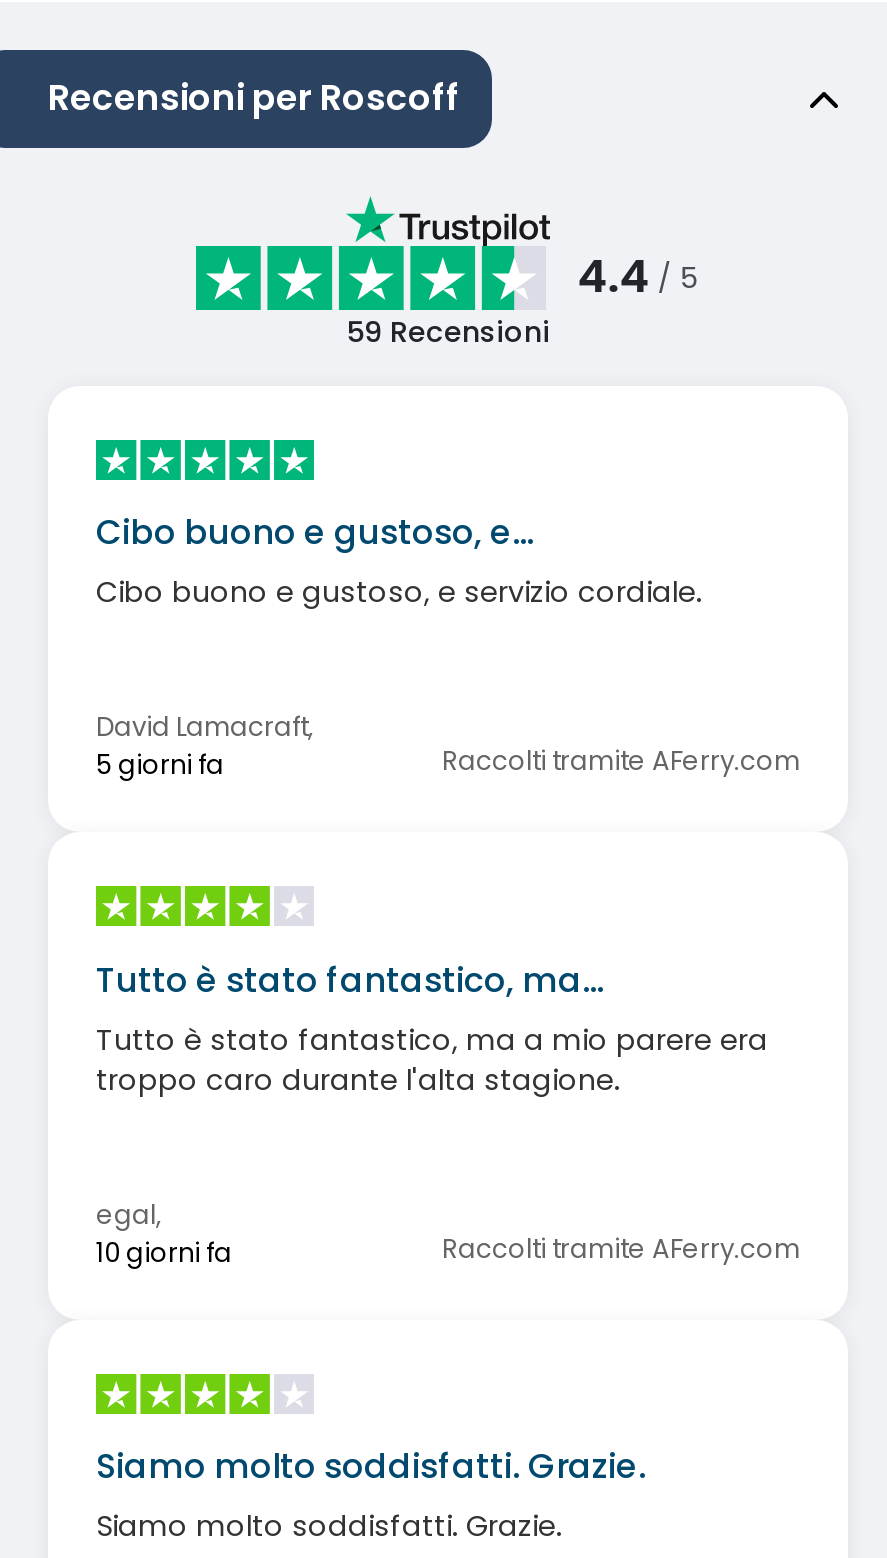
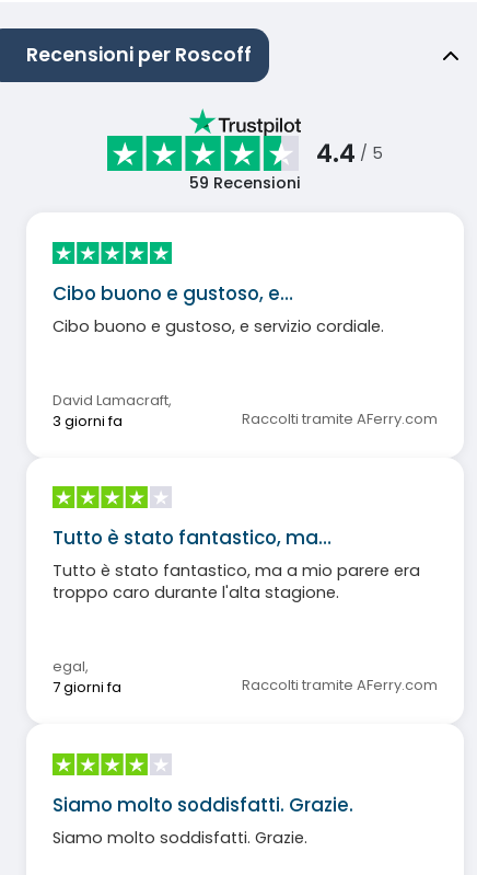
[96,747,224,785] 5 giorni fa -> [53,410,123,431] 3 giorni fa
[96,1233,232,1271] 10 giorni fa -> [53,677,121,698] 7 giorni fa

